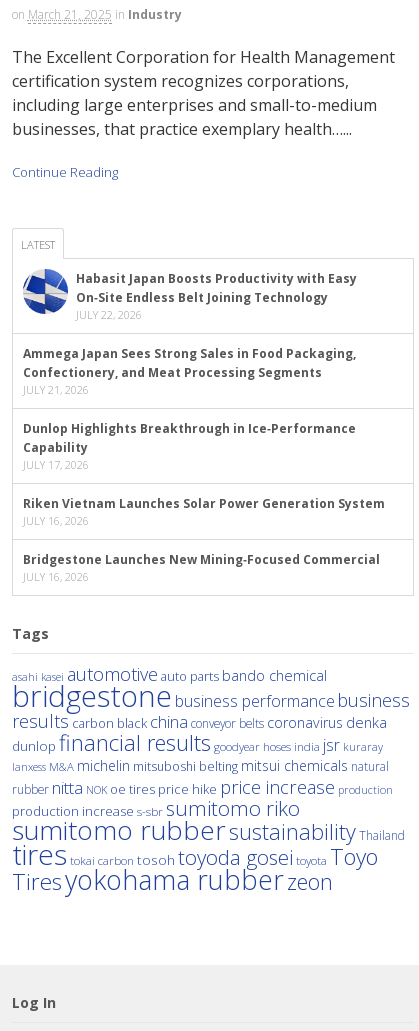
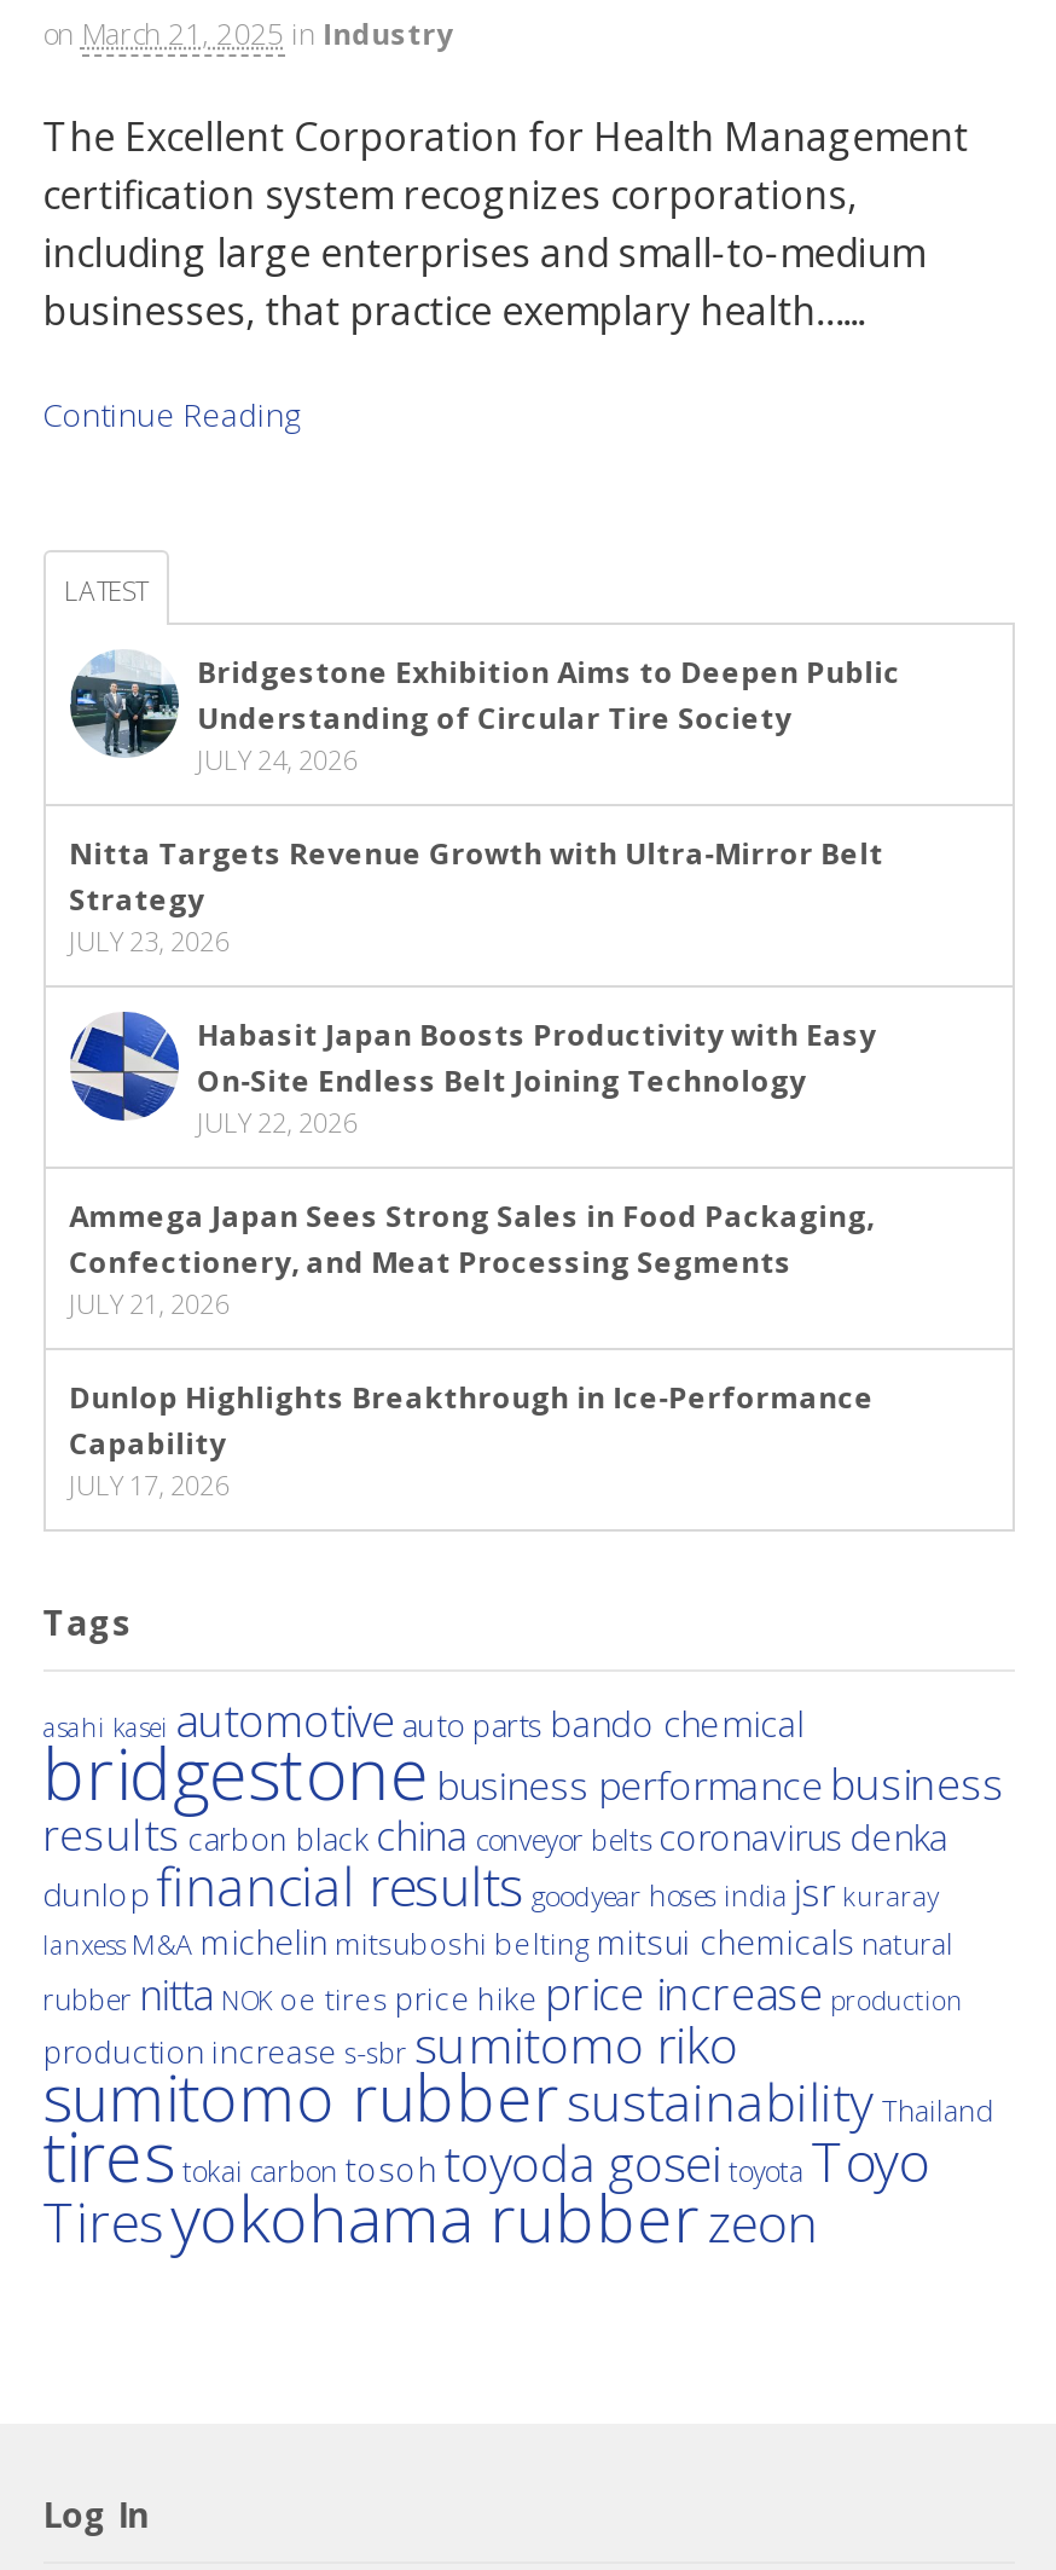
none -> [68,649,900,958] [image] | Bridgestone Exhibition Aims to Deepen Public | Understanding of Circular Tire Society | JULY 24, 2026 | Nitta Targets Revenue Growth with Ultra‑Mirror Belt | Strategy | JULY 23, 2026
moved [22,268,357,472] -> [68,1009,876,1502]: [image] | Habasit Japan Boosts Productivity with Easy | On‑Site Endless Belt Joining Technology | ... | Capability | JULY 17, 2026
[23,495,385,584] Riken Vietnam Launches Solar Power Generation System | JULY 16, 2026 | Bridgestone Launches New Mining‑Focused Commercial | JULY 16, 2026 -> none

